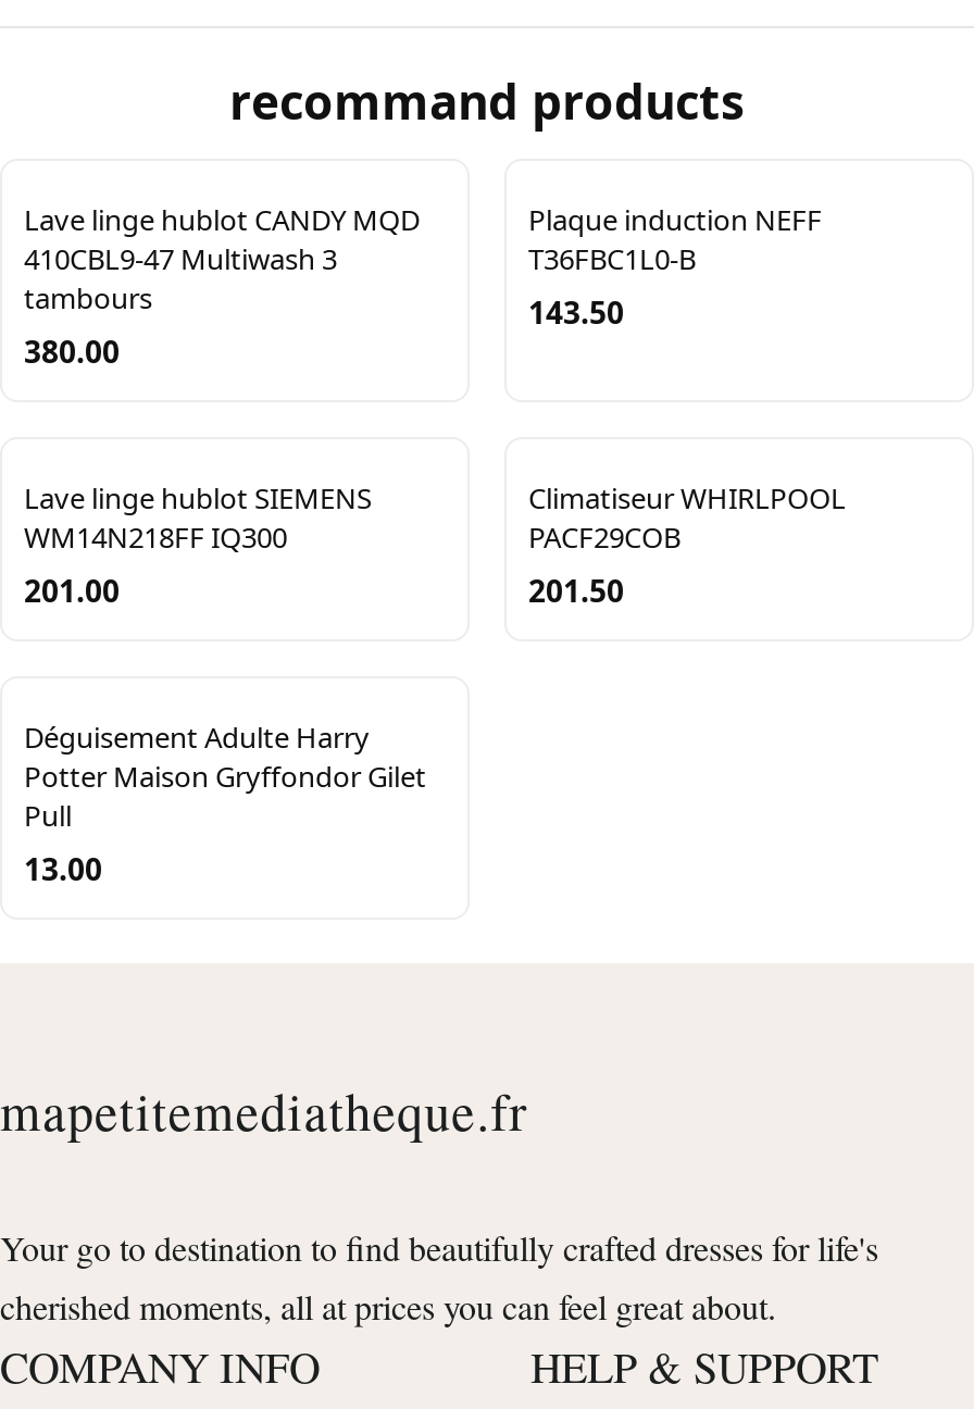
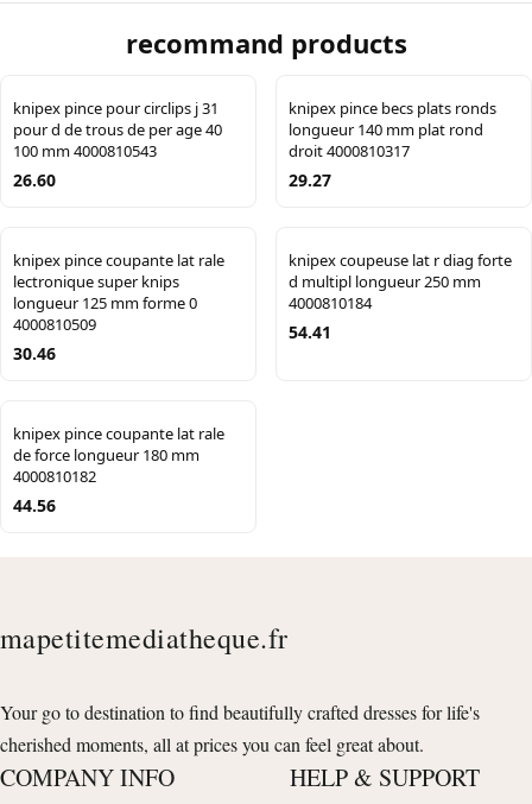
[24,201,420,372] Lave linge hublot CANDY MQD | 410CBL9-47 Multiwash 3 | tambours | 380.00 -> [13,98,222,192] knipex pince pour circlips j 31 | pour d de trous de per age 40 | 100 mm 4000810543 | 26.60
[528,201,822,333] Plaque induction NEFF | T36FBC1L0-B | 143.50 -> [289,98,496,192] knipex pince becs plats ronds | longueur 140 mm plat rond | droit 4000810317 | 29.27
[24,479,372,612] Lave linge hublot SIEMENS | WM14N218FF IQ300 | 201.00 -> [13,250,224,365] knipex pince coupante lat rale | lectronique super knips | longueur 125 mm forme 0 | 4000810509 | 30.46
[528,479,846,612] Climatiseur WHIRLPOOL | PACF29COB | 201.50 -> [289,250,512,344] knipex coupeuse lat r diag forte | d multipl longueur 250 mm | 4000810184 | 54.41
[24,718,426,890] Déguisement Adulte Harry | Potter Maison Gryffondor Gilet | Pull | 13.00 -> [13,423,224,517] knipex pince coupante lat rale | de force longueur 180 mm | 4000810182 | 44.56

